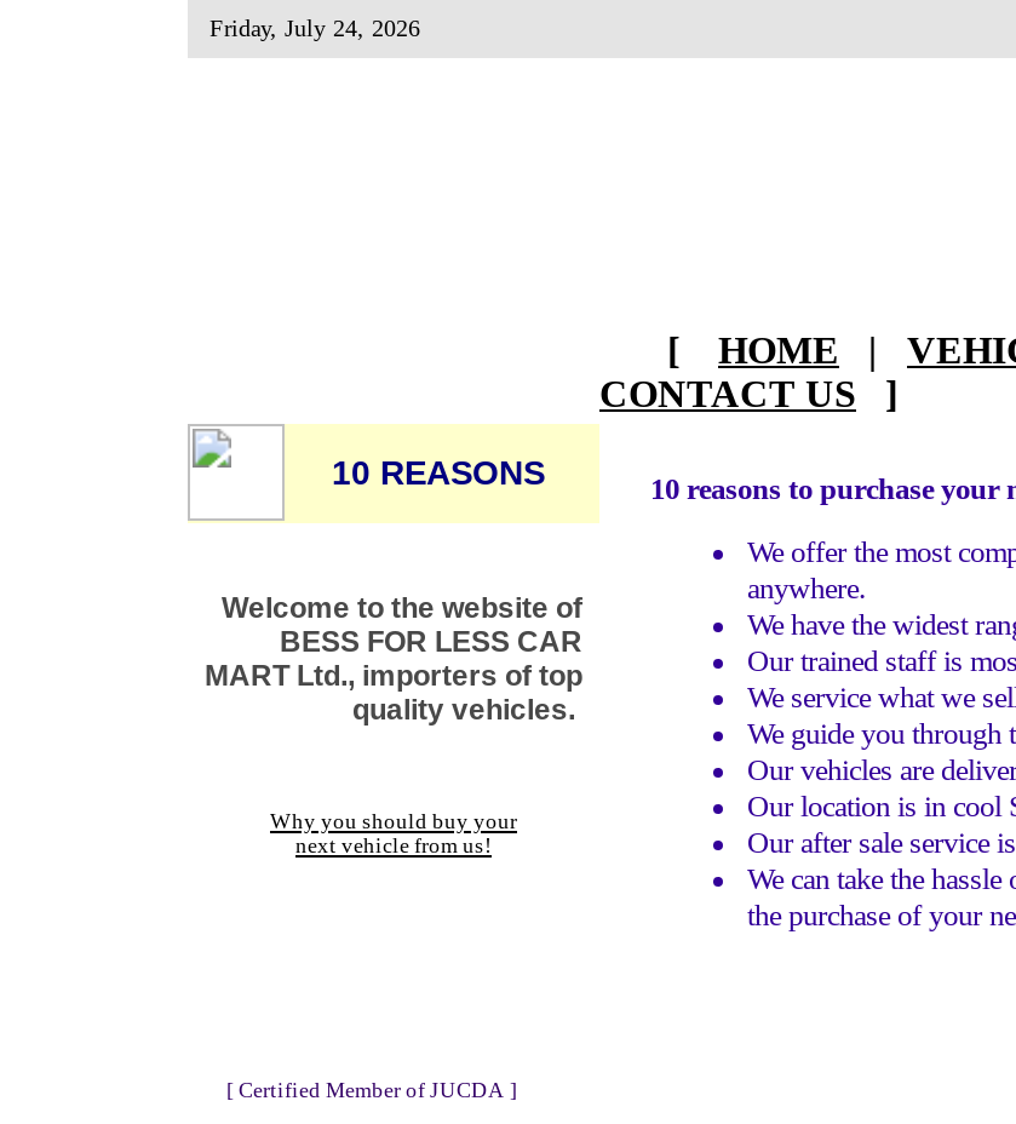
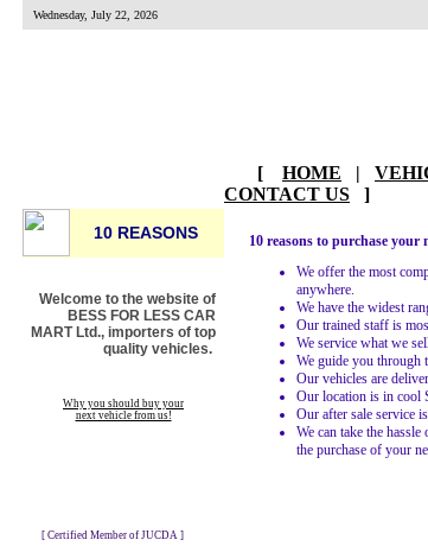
[188,15,435,41] Friday, July 24, 2026 -> [23,8,165,21] Wednesday, July 22, 2026

